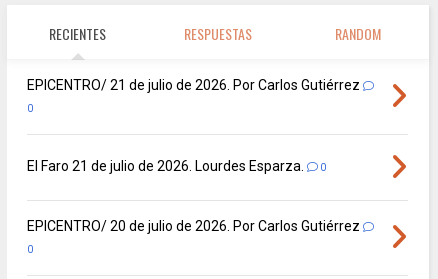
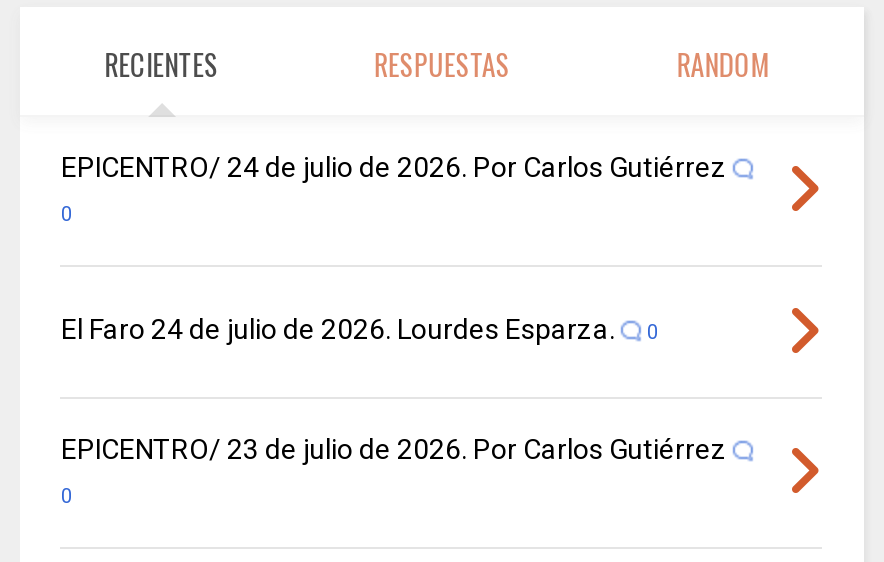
[27,77,360,93] EPICENTRO/ 21 de julio de 2026. Por Carlos Gutiérrez -> [61,150,727,182] EPICENTRO/ 24 de julio de 2026. Por Carlos Gutiérrez
[27,158,304,174] El Faro 21 de julio de 2026. Lourdes Esparza. -> [61,312,615,344] El Faro 24 de julio de 2026. Lourdes Esparza.
[27,218,360,234] EPICENTRO/ 20 de julio de 2026. Por Carlos Gutiérrez -> [61,432,727,464] EPICENTRO/ 23 de julio de 2026. Por Carlos Gutiérrez

